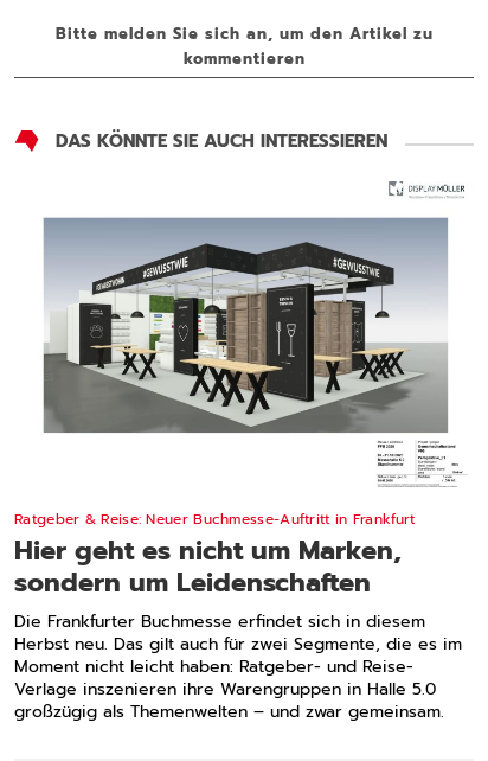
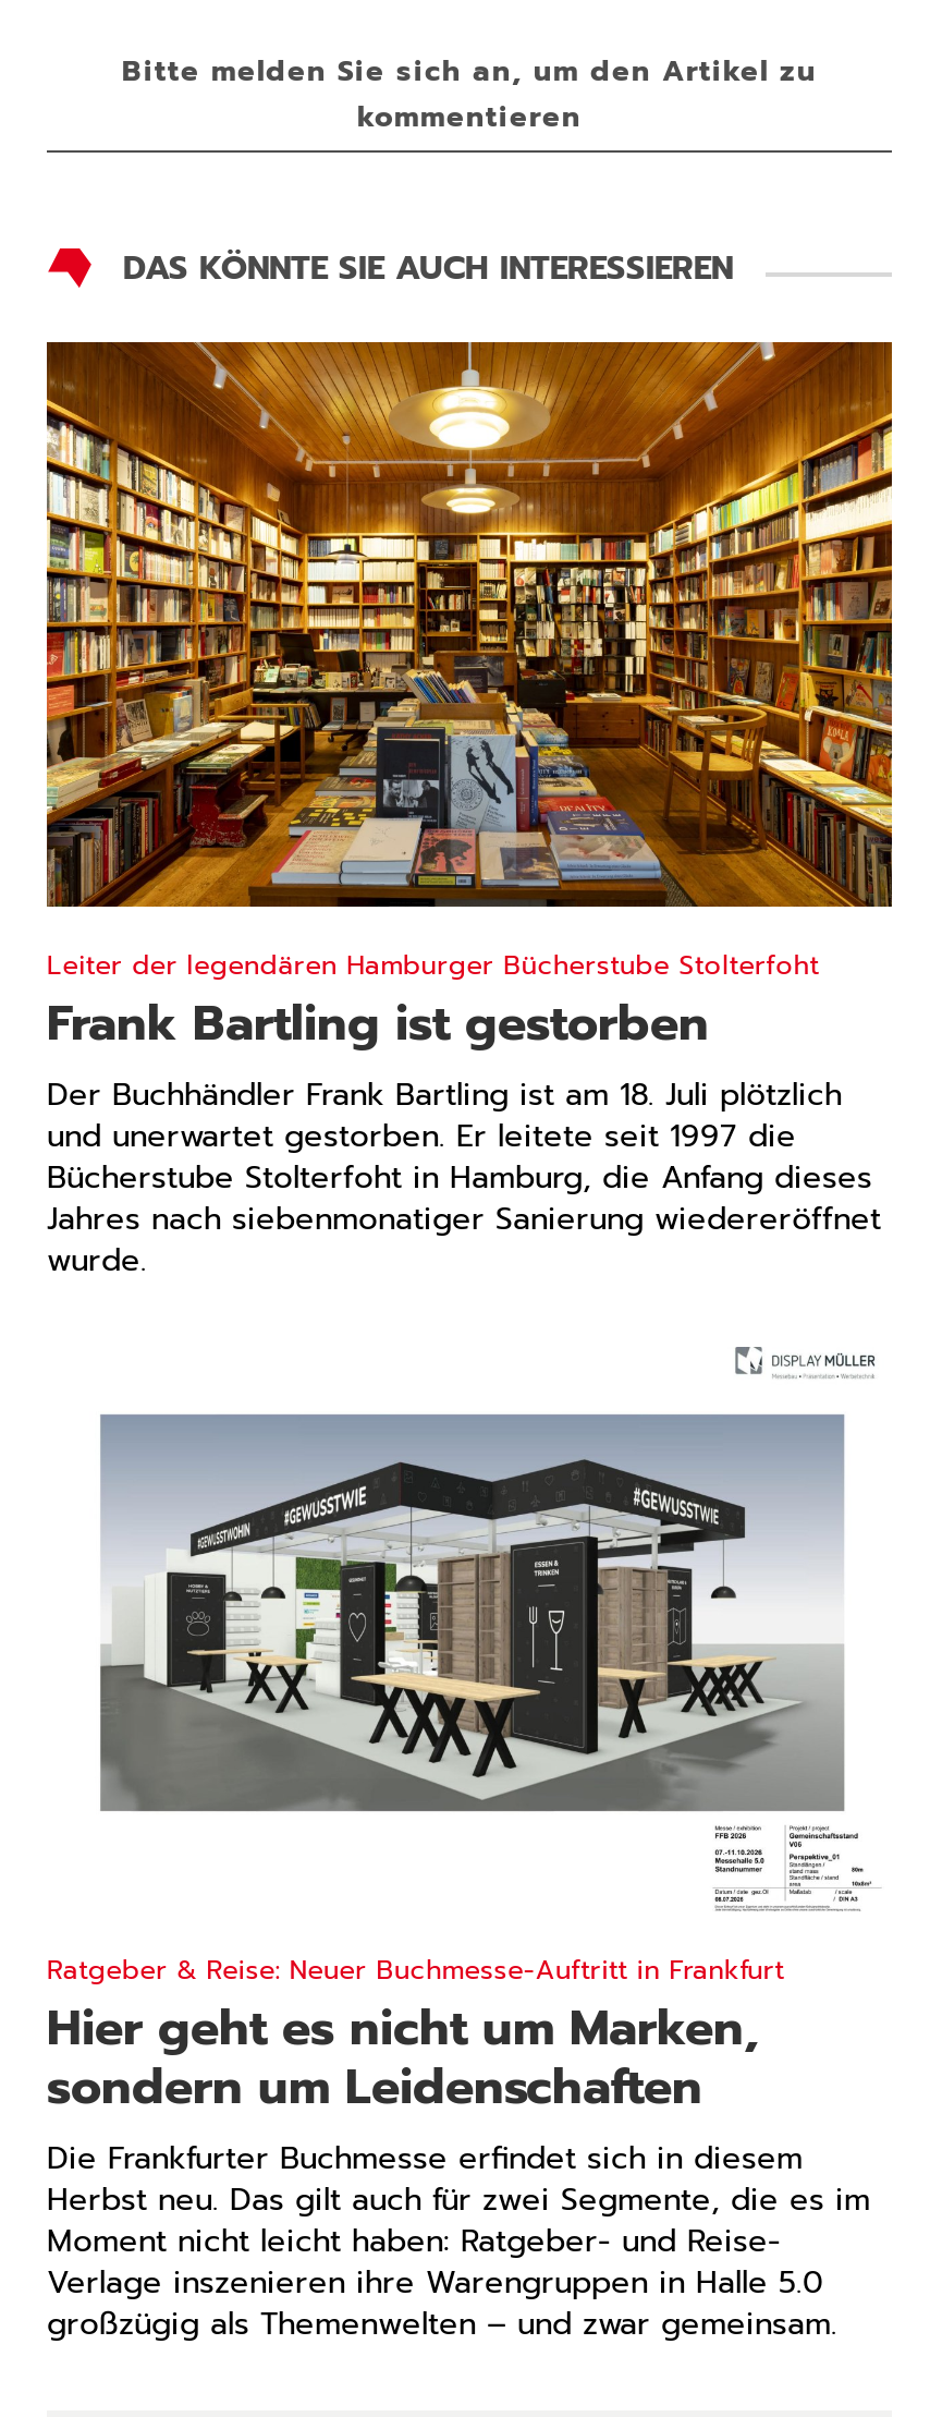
none -> [45,339,894,1283] [image] | Leiter der legendären Hamburger Bücherstube Stolterfoht | Frank Bartling ist gestorben | Der Buchhändler Frank Bartling ist am 18. Juli plötzlich | und unerwartet gestorben. Er leitete seit 1997 die | Bücherstube Stolterfoht in Hamburg, die Anfang dieses | Jahres nach siebenmonatiger Sanierung wiedereröffnet | wurde.

